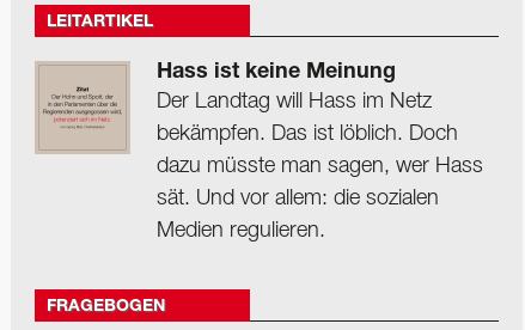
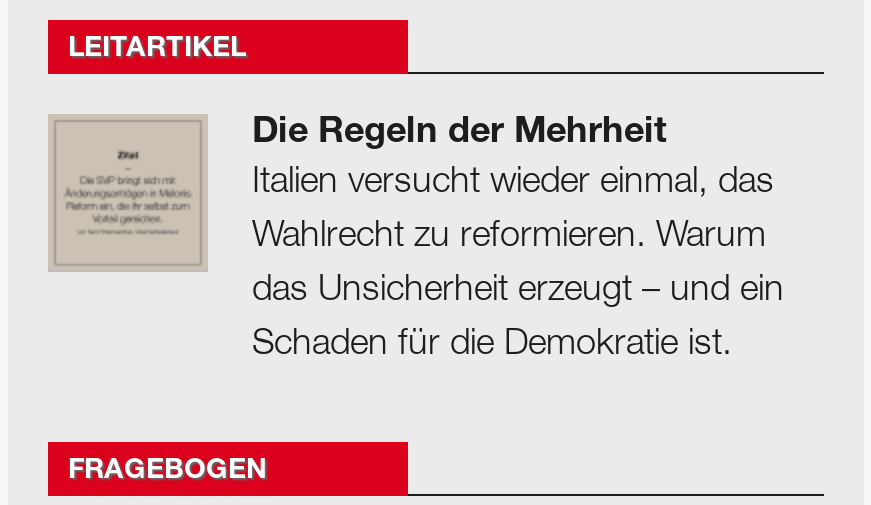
[157,62,483,240] Hass ist keine Meinung | Der Landtag will Hass im Netz | bekämpfen. Das ist löblich. Doch | dazu müsste man sagen, wer Hass | sät. Und vor allem: die sozialen | Medien regulieren. -> [252,116,784,360] Die Regeln der Mehrheit | Italien versucht wieder einmal, das | Wahlrecht zu reformieren. Warum | das Unsicherheit erzeugt – und ein | Schaden für die Demokratie ist.

